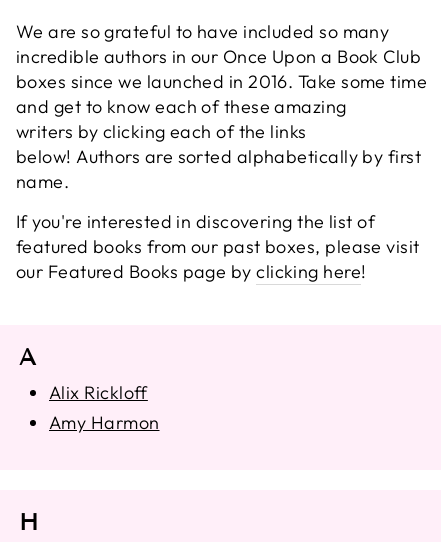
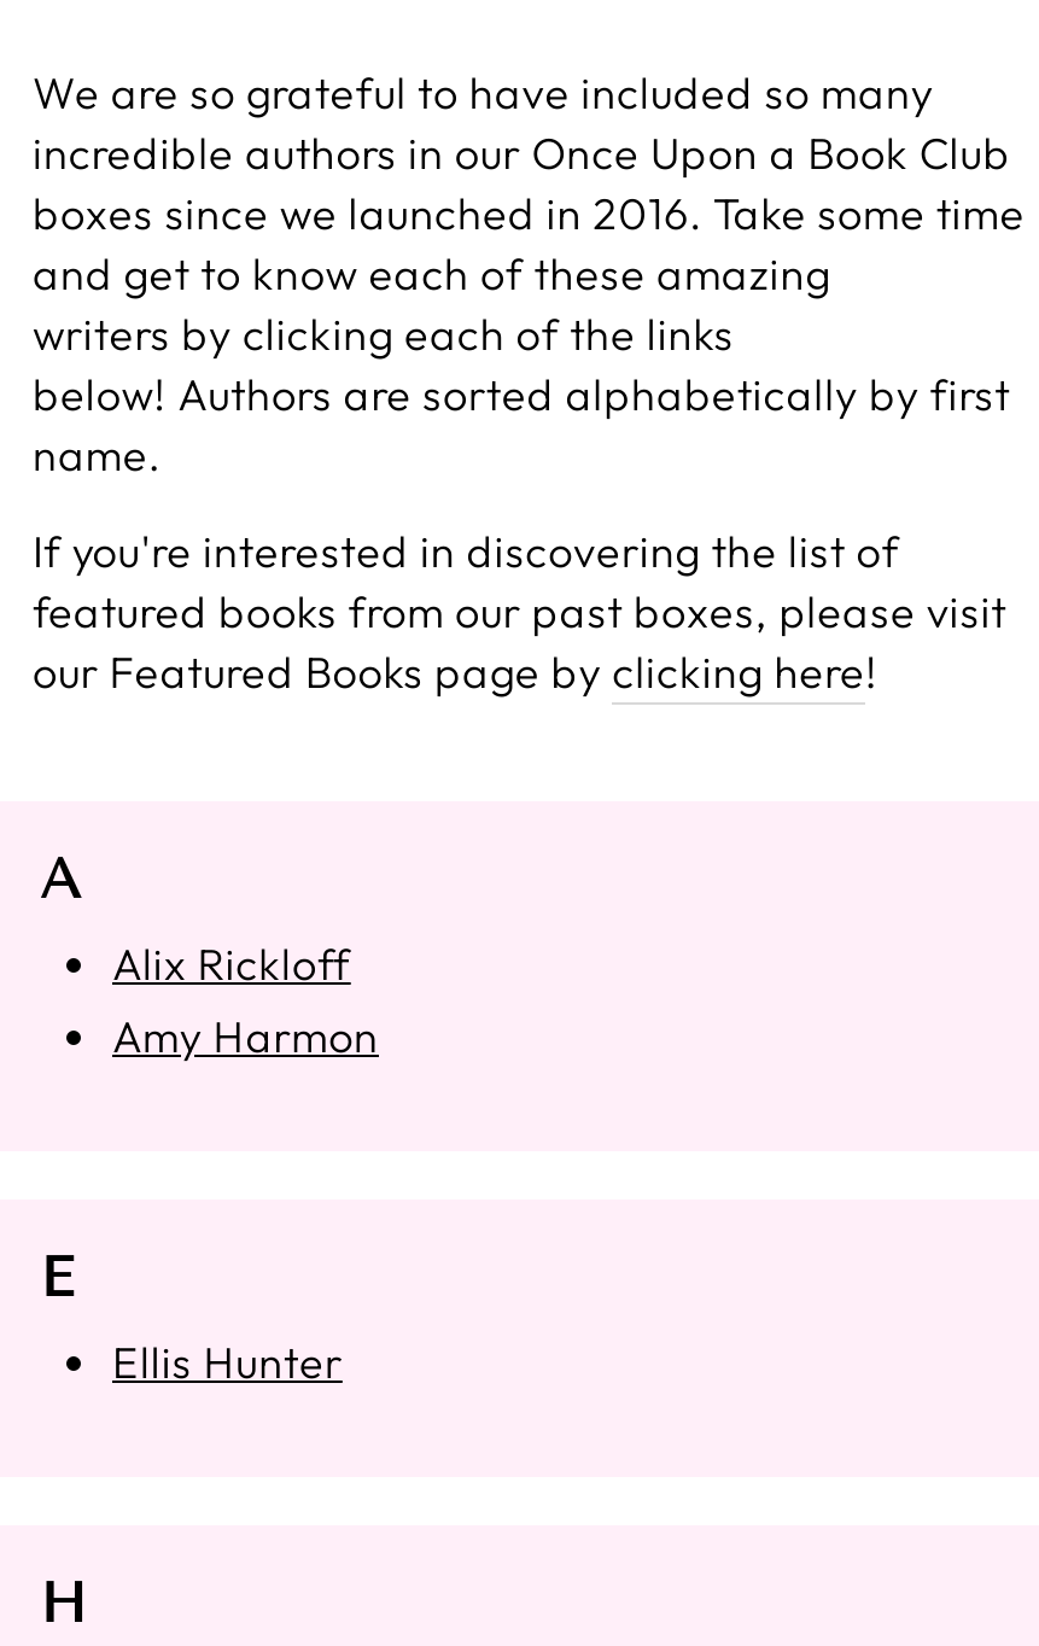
none -> [40,1242,342,1390] E | Ellis Hunter

